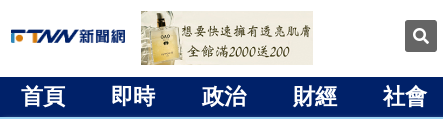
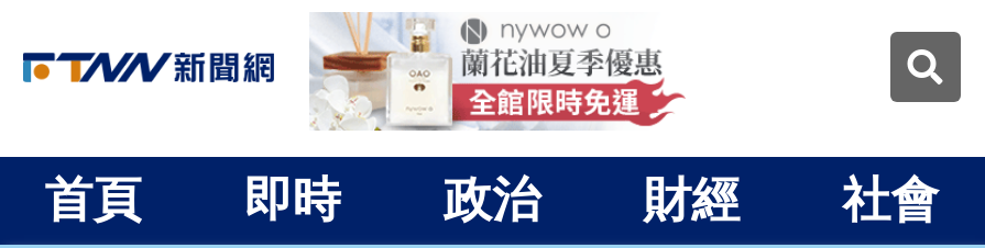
[141,11,312,66] [image] -> [311,14,683,131] [image]

